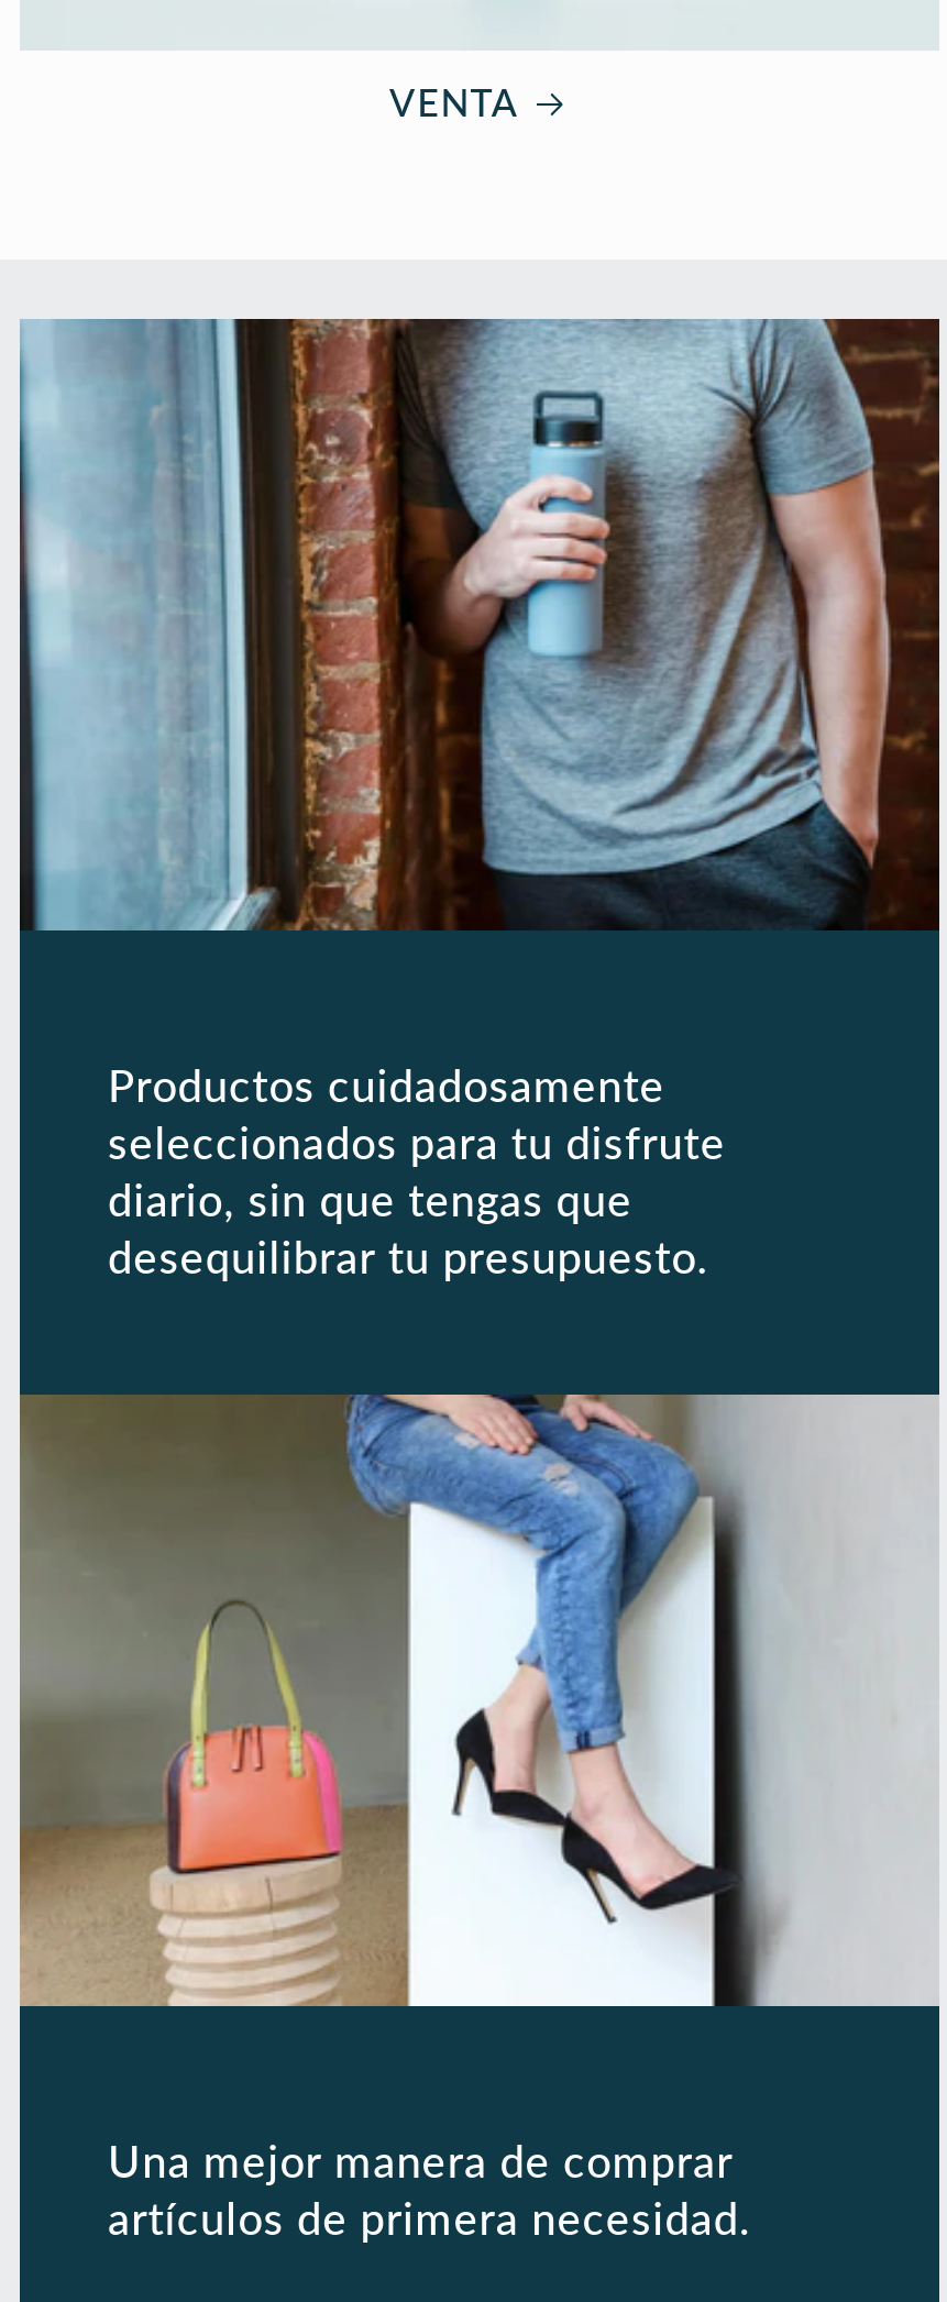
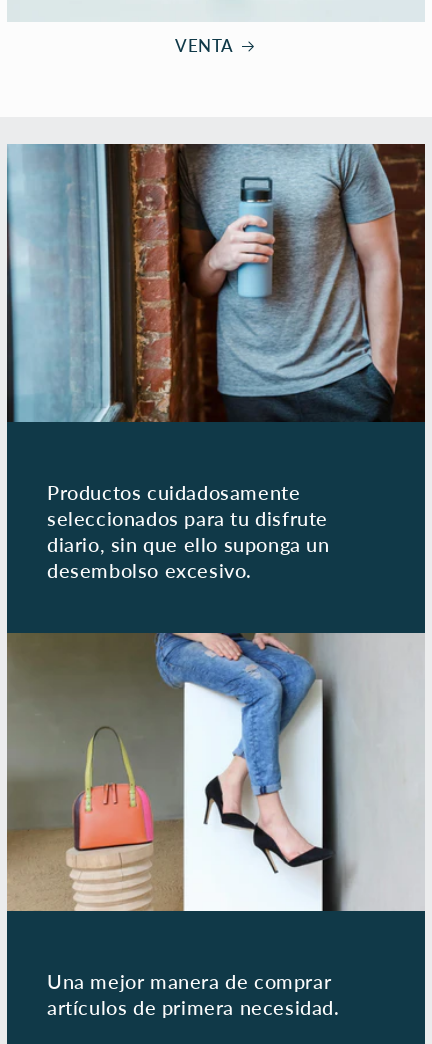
[108,1172,709,1282] diario, sin que tengas que | desequilibrar tu presupuesto. -> [47,532,330,582] diario, sin que ello suponga un | desembolso excesivo.

